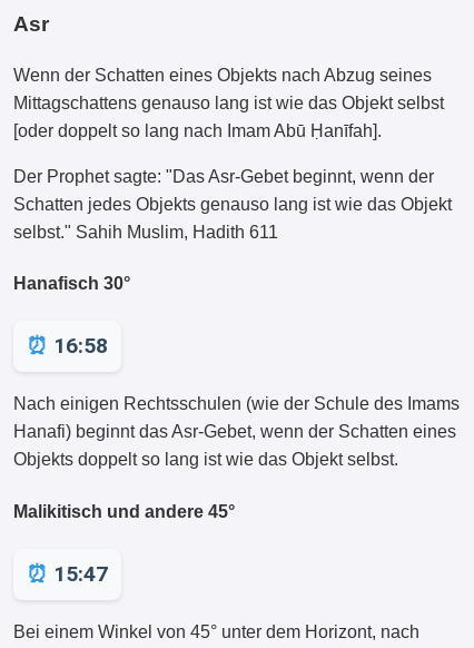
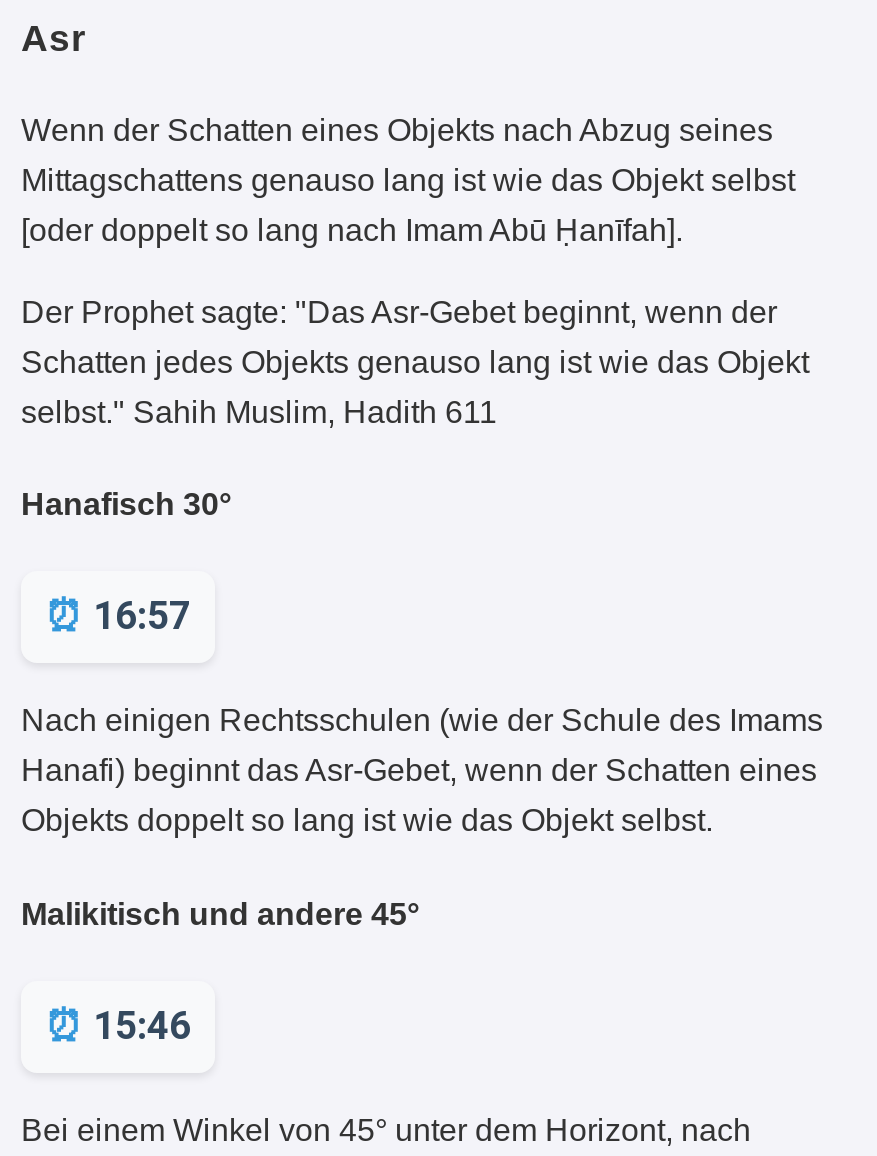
[53,333,108,359] 16:58 -> [93,594,191,640] 16:57
[53,561,108,587] 15:47 -> [93,1003,191,1049] 15:46

